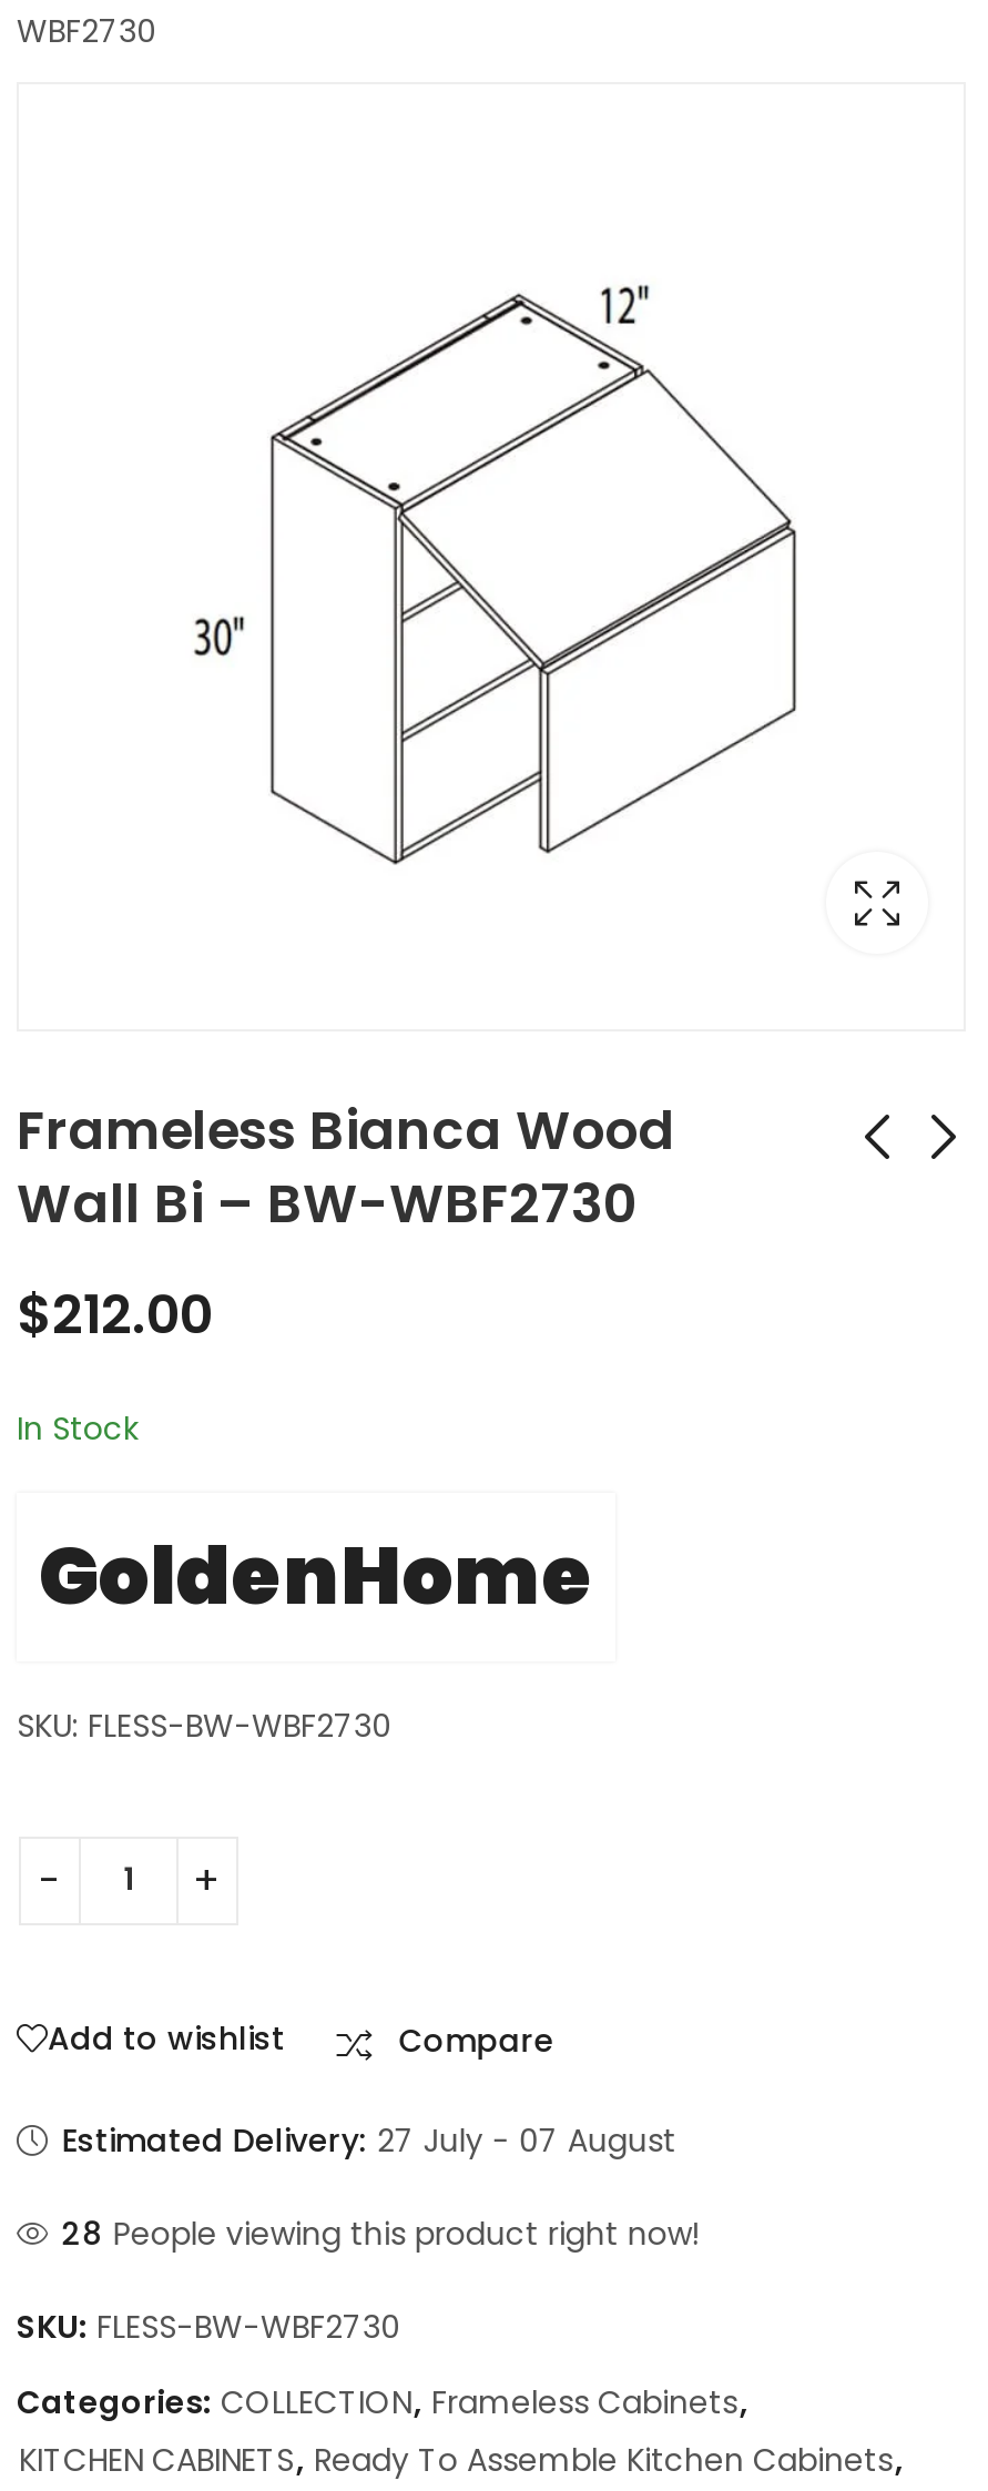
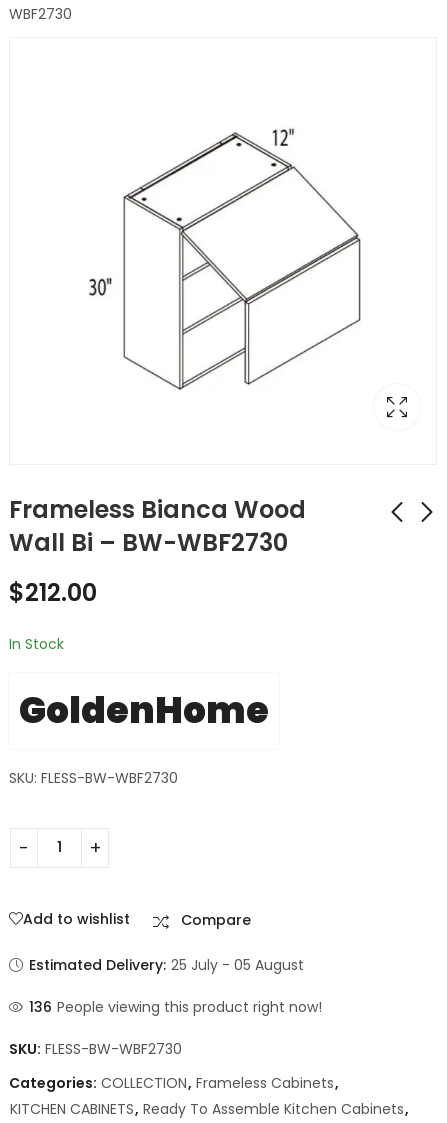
[62,2118,676,2163] Estimated Delivery: 27 July - 07 August -> [29,955,304,975] Estimated Delivery: 25 July - 05 August
[62,2212,701,2256] 28 People viewing this product right now! -> [29,997,322,1017] 136 People viewing this product right now!

